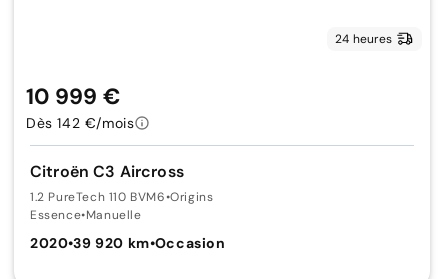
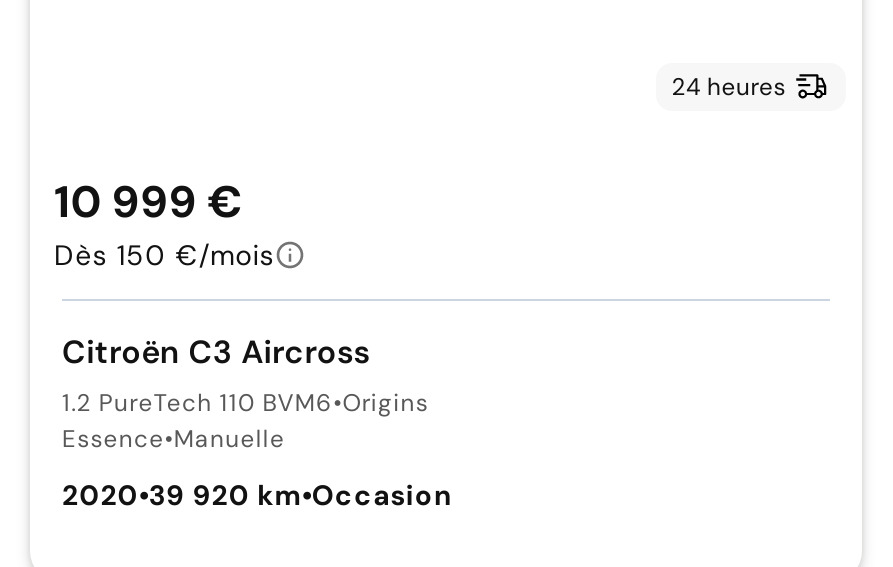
[26,114,134,132] Dès 142 €/mois -> [54,237,275,273] Dès 150 €/mois

